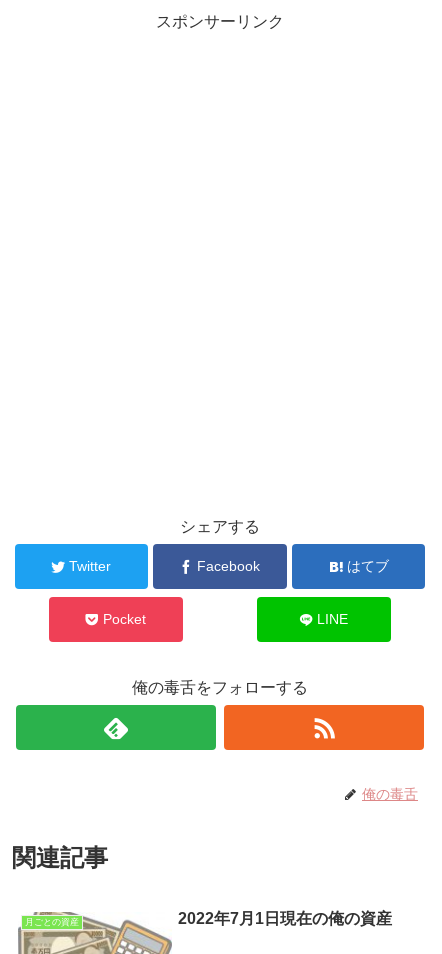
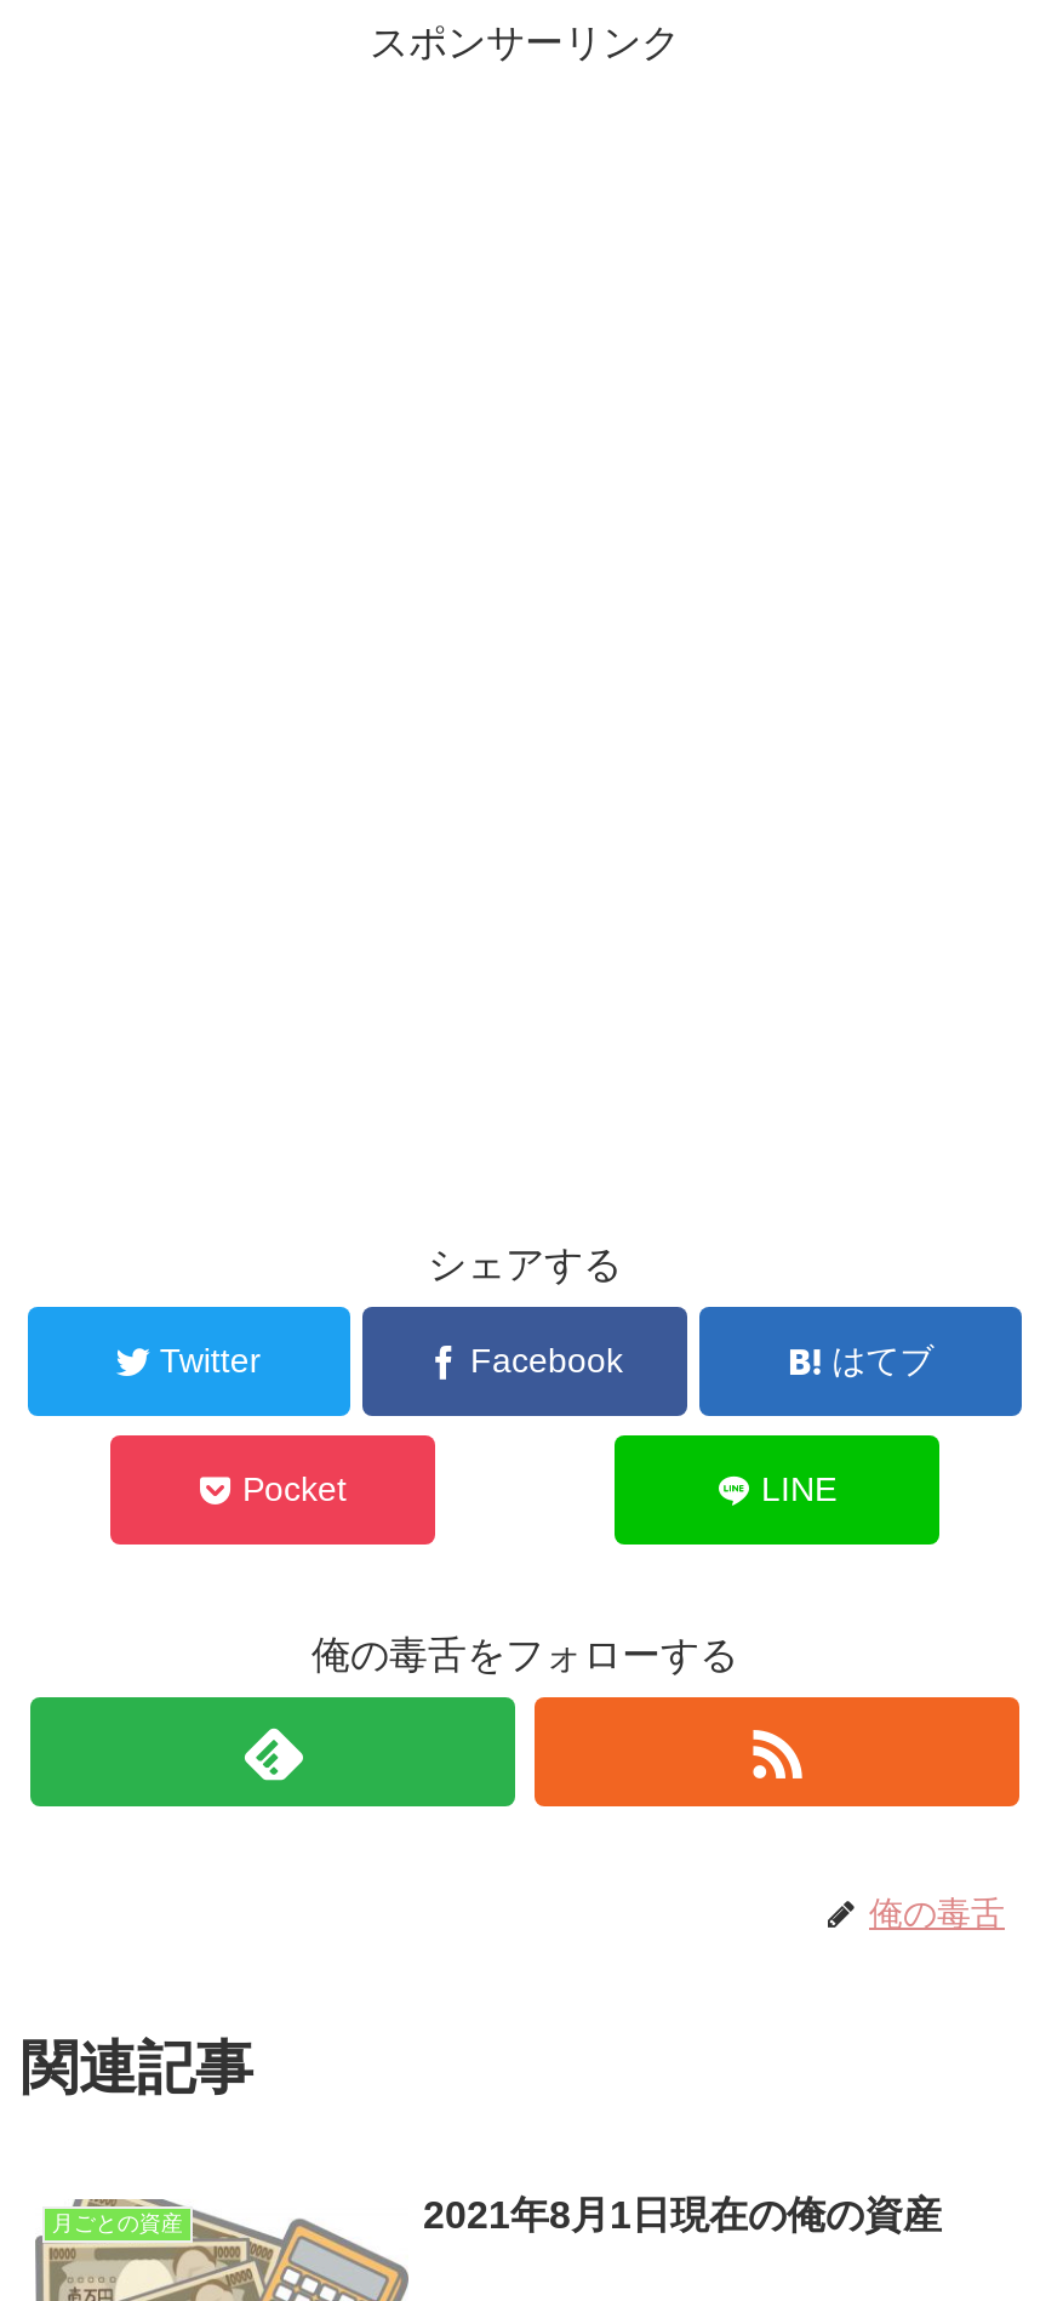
[178,910,392,927] 2022年7月1日現在の俺の資産 -> [423,2195,942,2236] 2021年8月1日現在の俺の資産

